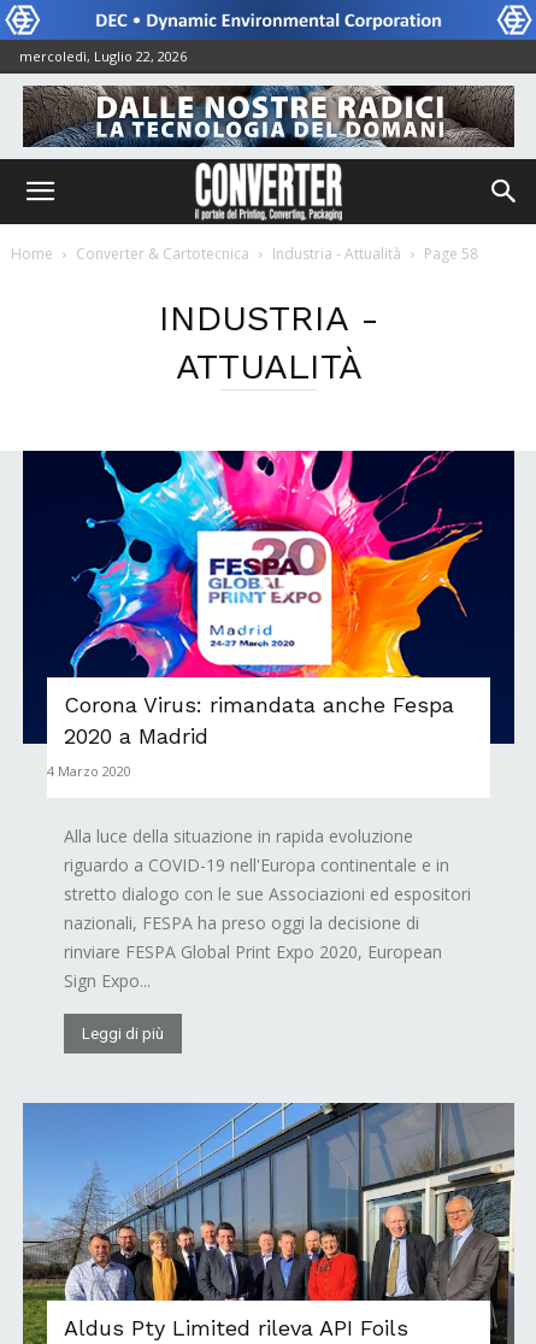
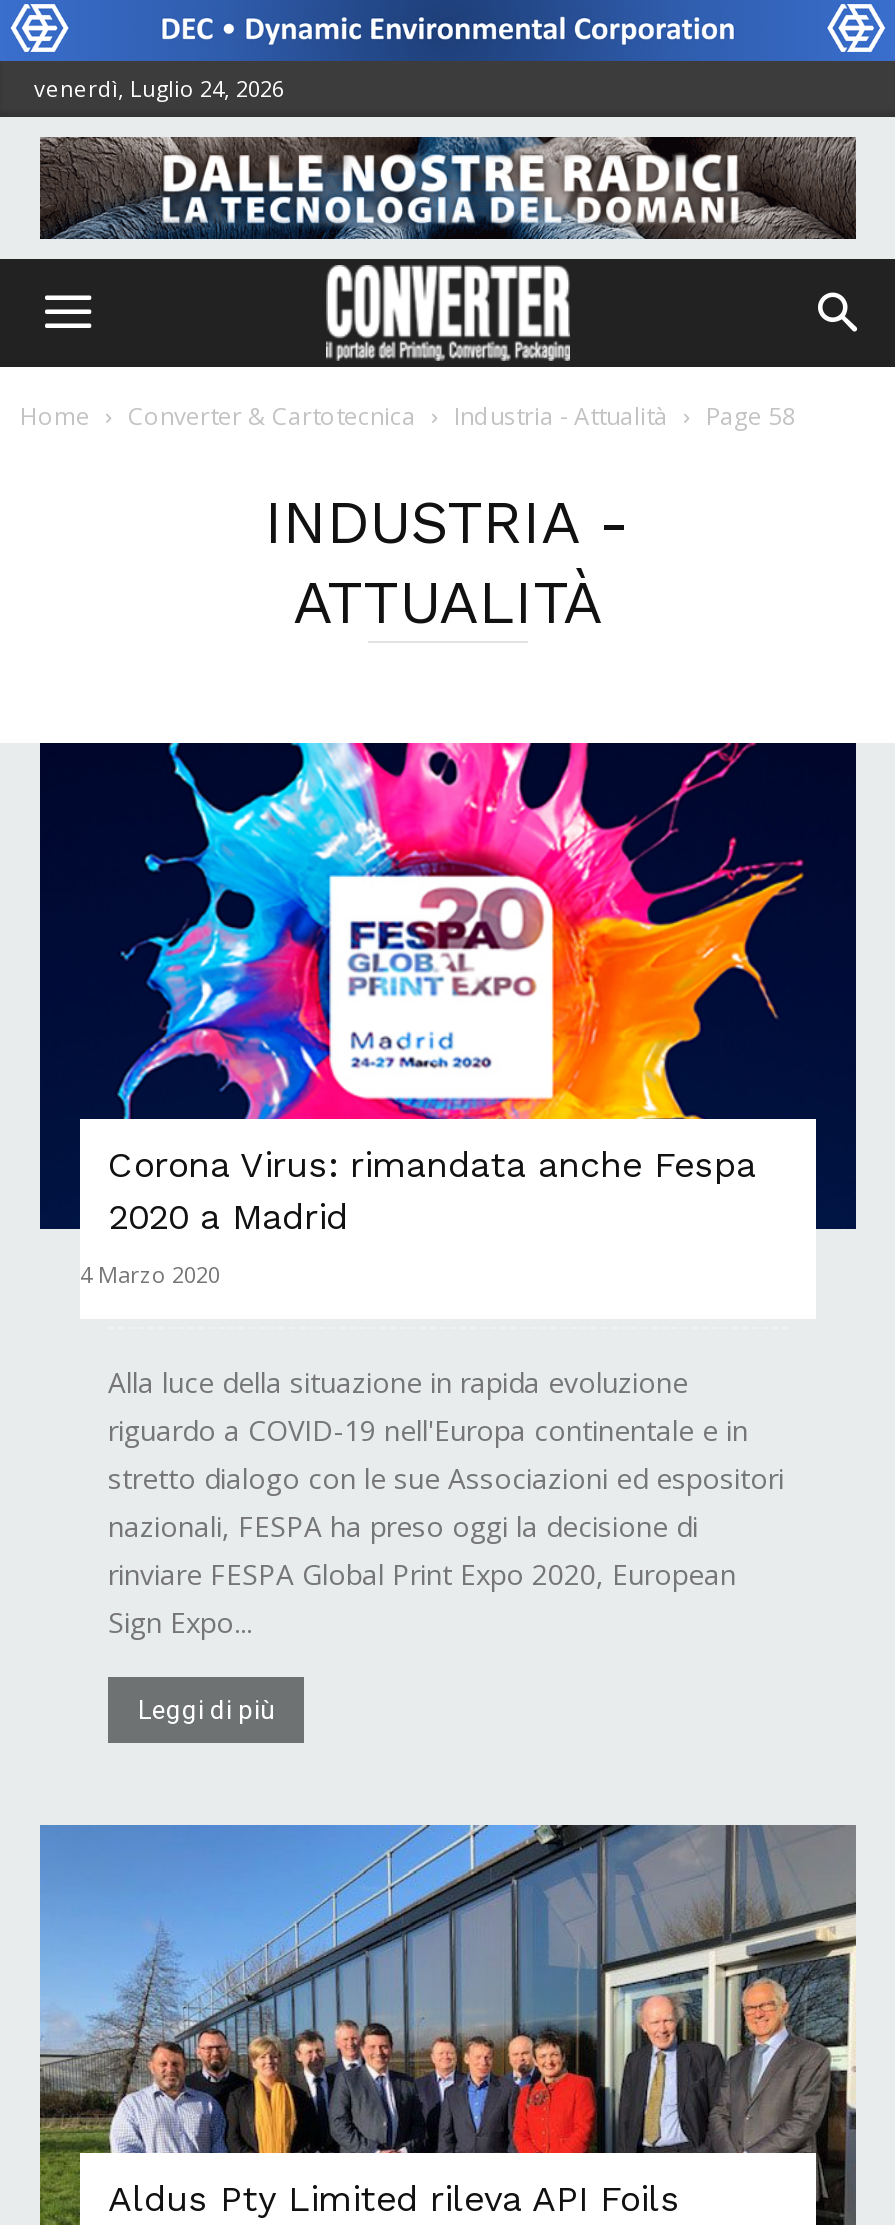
[19,47,187,65] mercoledì, Luglio 22, 2026 -> [34,73,284,103] venerdì, Luglio 24, 2026

